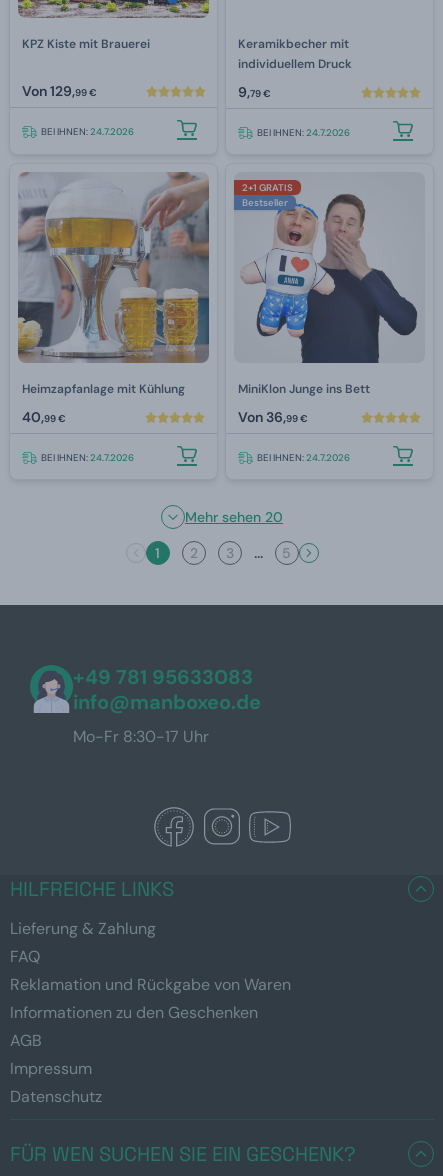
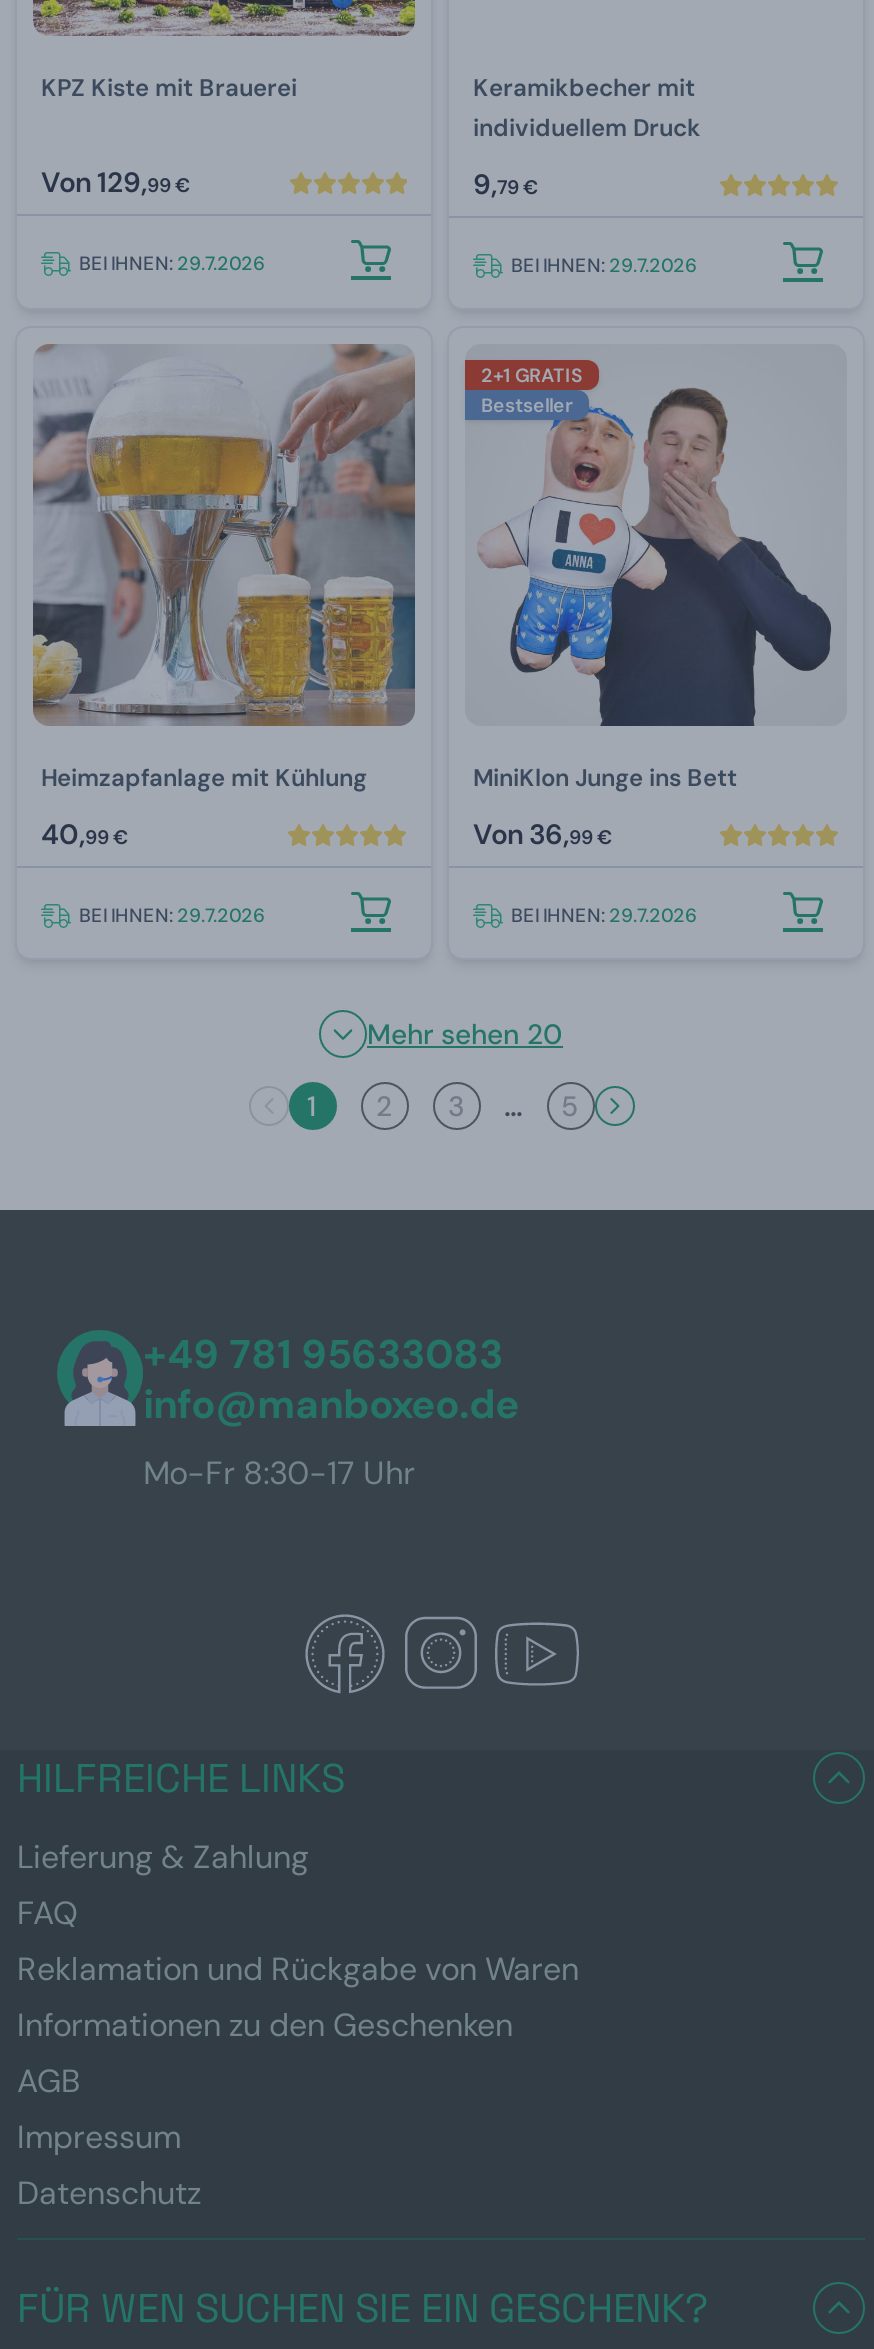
[41,125,134,138] BEI IHNEN: 24.7.2026 -> [79,251,265,277] BEI IHNEN: 29.7.2026
[257,126,350,139] BEI IHNEN: 24.7.2026 -> [511,253,697,279] BEI IHNEN: 29.7.2026
[41,451,134,464] BEI IHNEN: 24.7.2026 -> [79,903,265,929] BEI IHNEN: 29.7.2026
[257,451,350,464] BEI IHNEN: 24.7.2026 -> [511,903,697,929] BEI IHNEN: 29.7.2026

